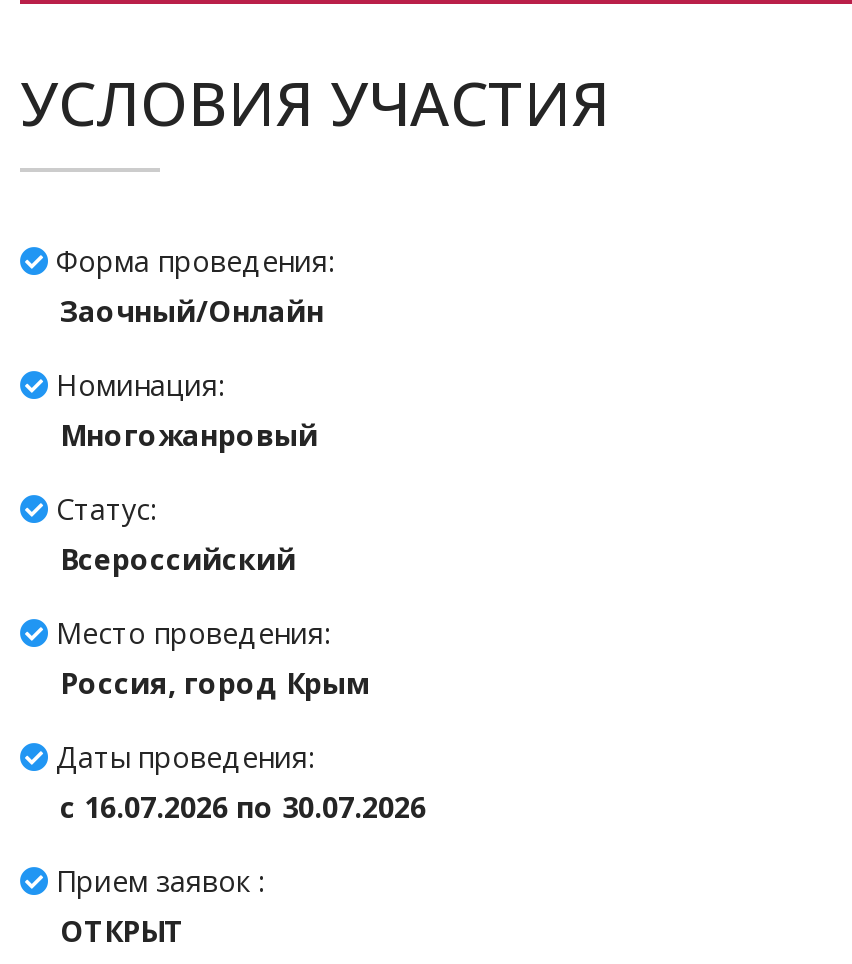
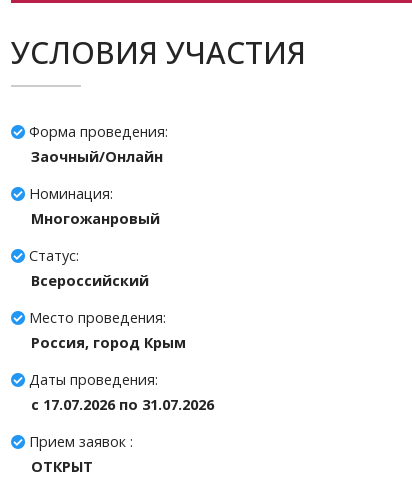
[60,788,426,826] c 16.07.2026 по 30.07.2026 -> [31,395,214,414] c 17.07.2026 по 31.07.2026

